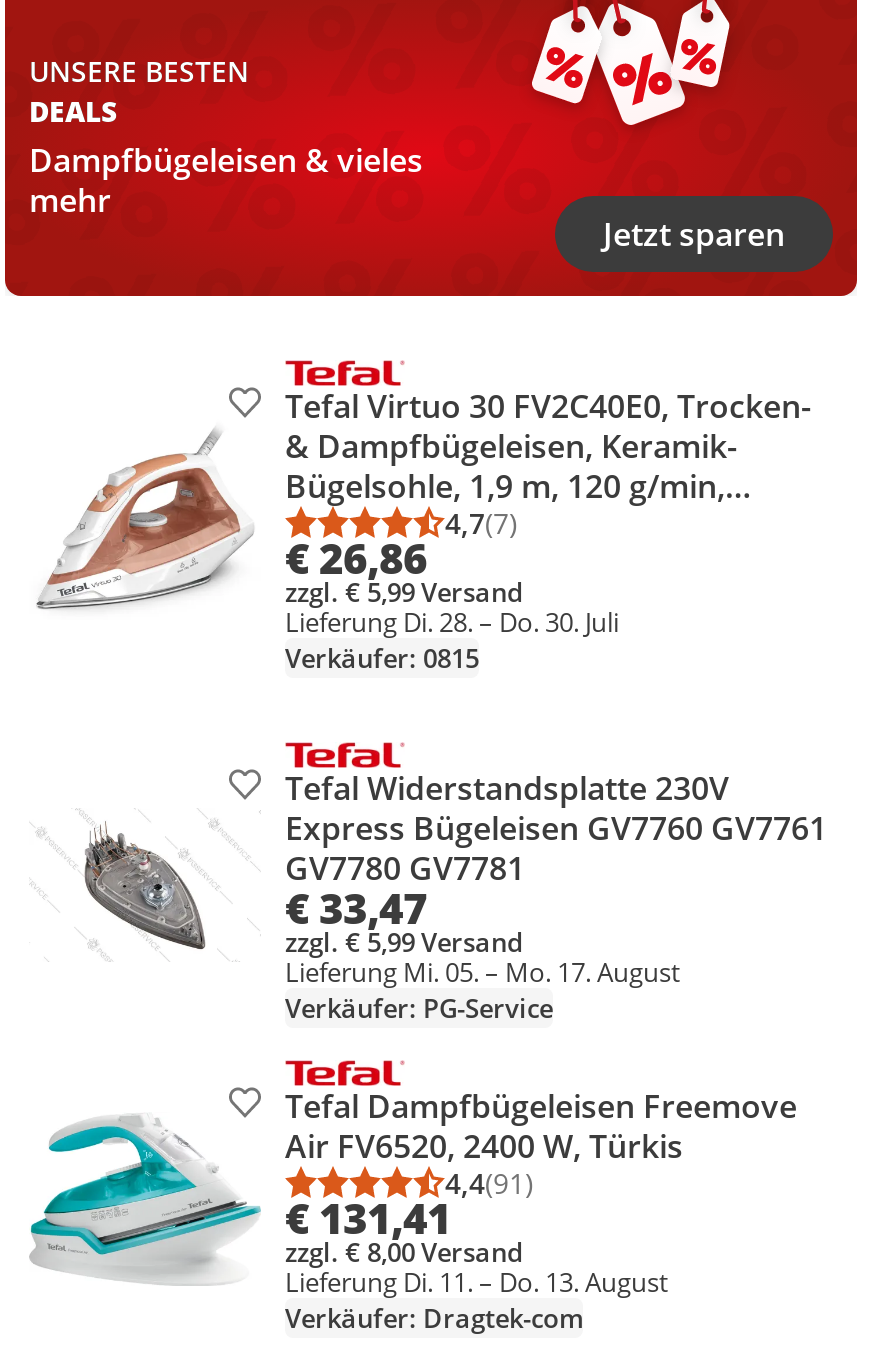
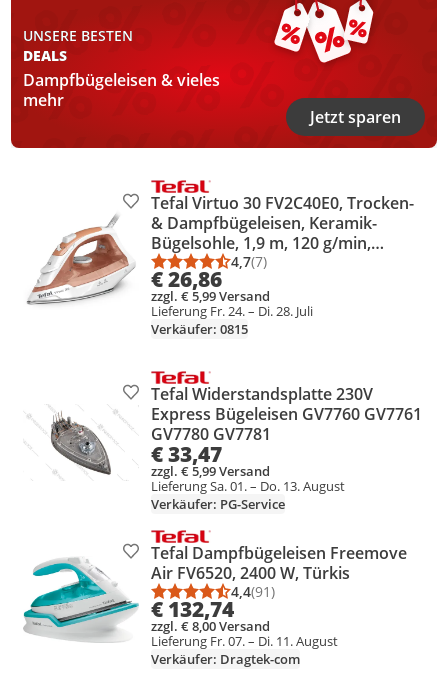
[285,604,619,640] Lieferung Di. 28. – Do. 30. Juli -> [151,302,313,320] Lieferung Fr. 24. – Di. 28. Juli
[285,954,681,990] Lieferung Mi. 05. – Mo. 17. August -> [151,477,345,495] Lieferung Sa. 01. – Do. 13. August
[285,1190,451,1246] € 131,41 -> [151,595,234,623] € 132,74
[285,1264,669,1300] Lieferung Di. 11. – Do. 13. August -> [151,632,338,650] Lieferung Fr. 07. – Di. 11. August

